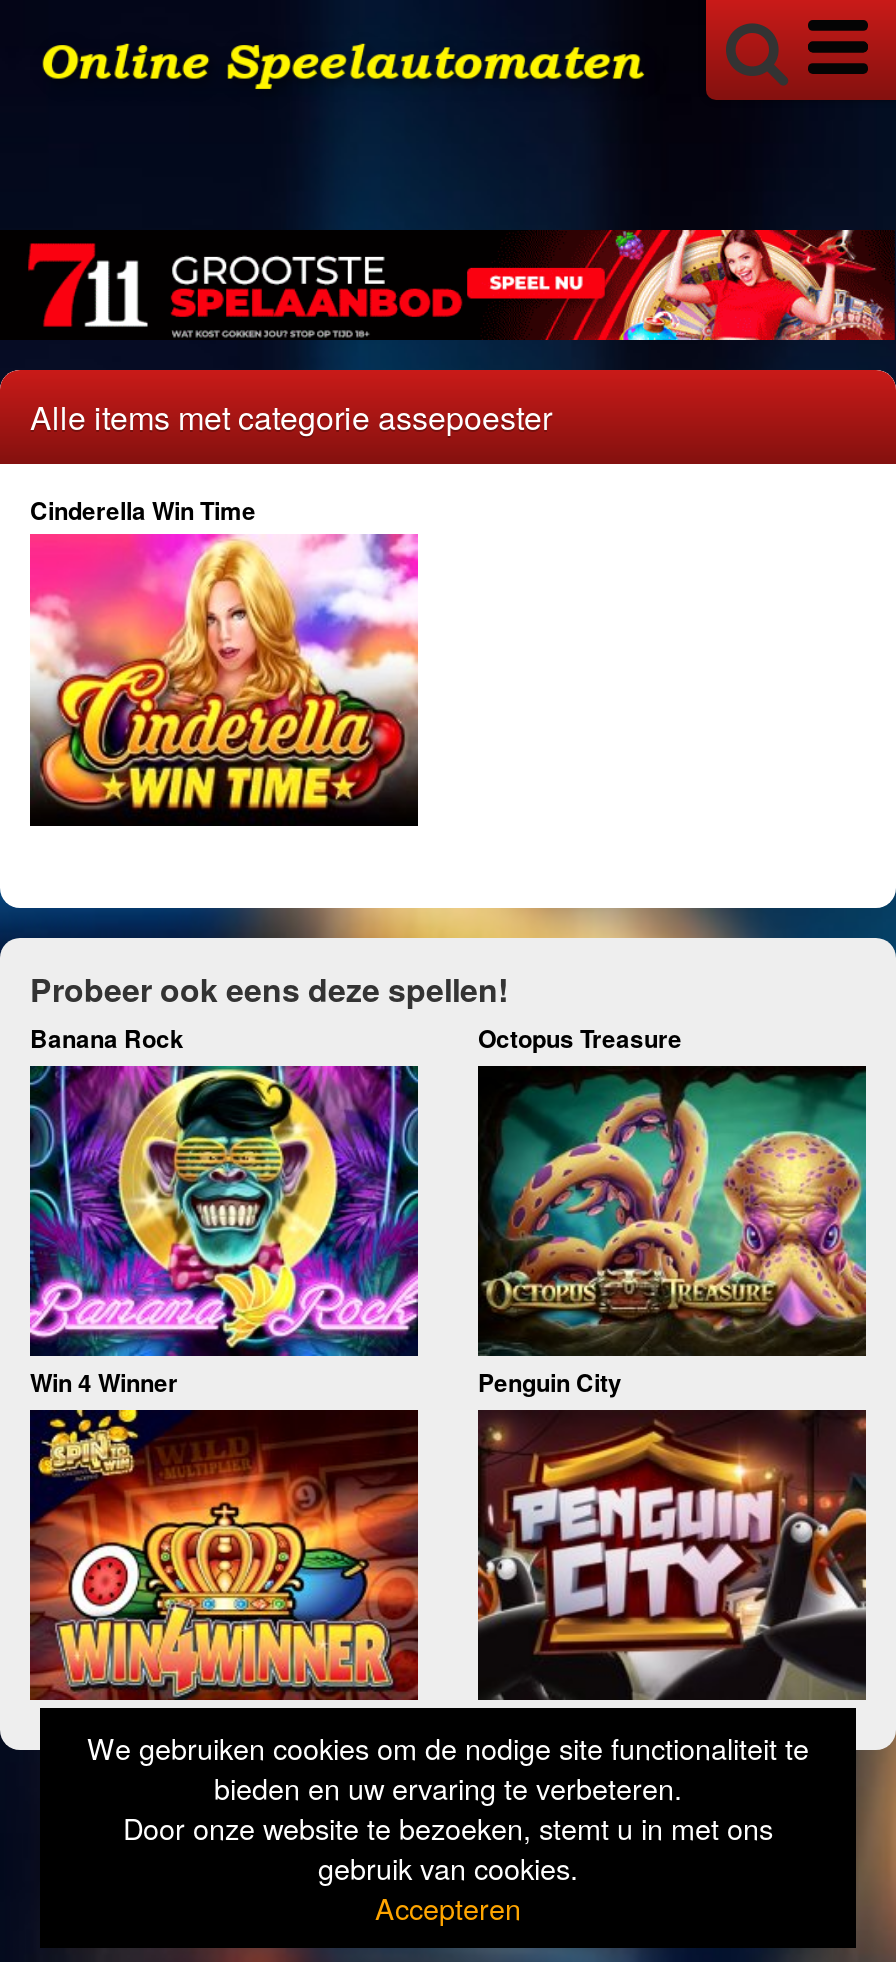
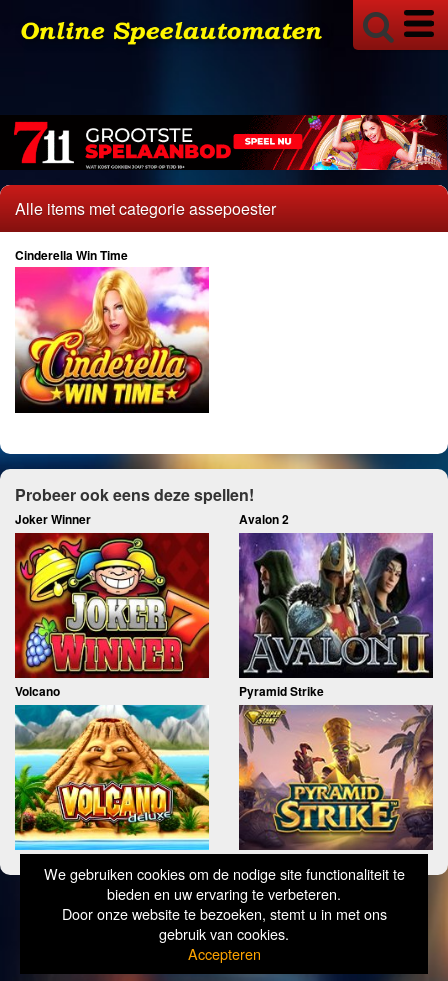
[30,1019,682,1055] Banana Rock | Octopus Treasure -> [15,510,289,528] Joker Winner | Avalon 2
[28,1064,622,1400] [image] | Win 4 Winner | Penguin City -> [14,532,324,700] [image] | Volcano | Pyramid Strike
[476,1064,868,1354] [image] -> [238,532,434,676] [image]
[28,1408,420,1702] [image] -> [14,704,210,851] [image]
[476,1410,868,1702] [image] -> [238,705,434,851] [image]

